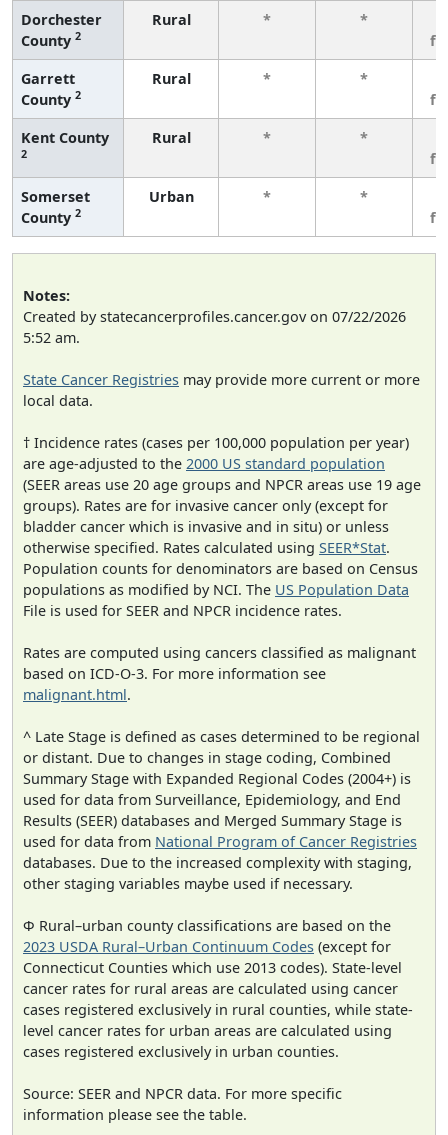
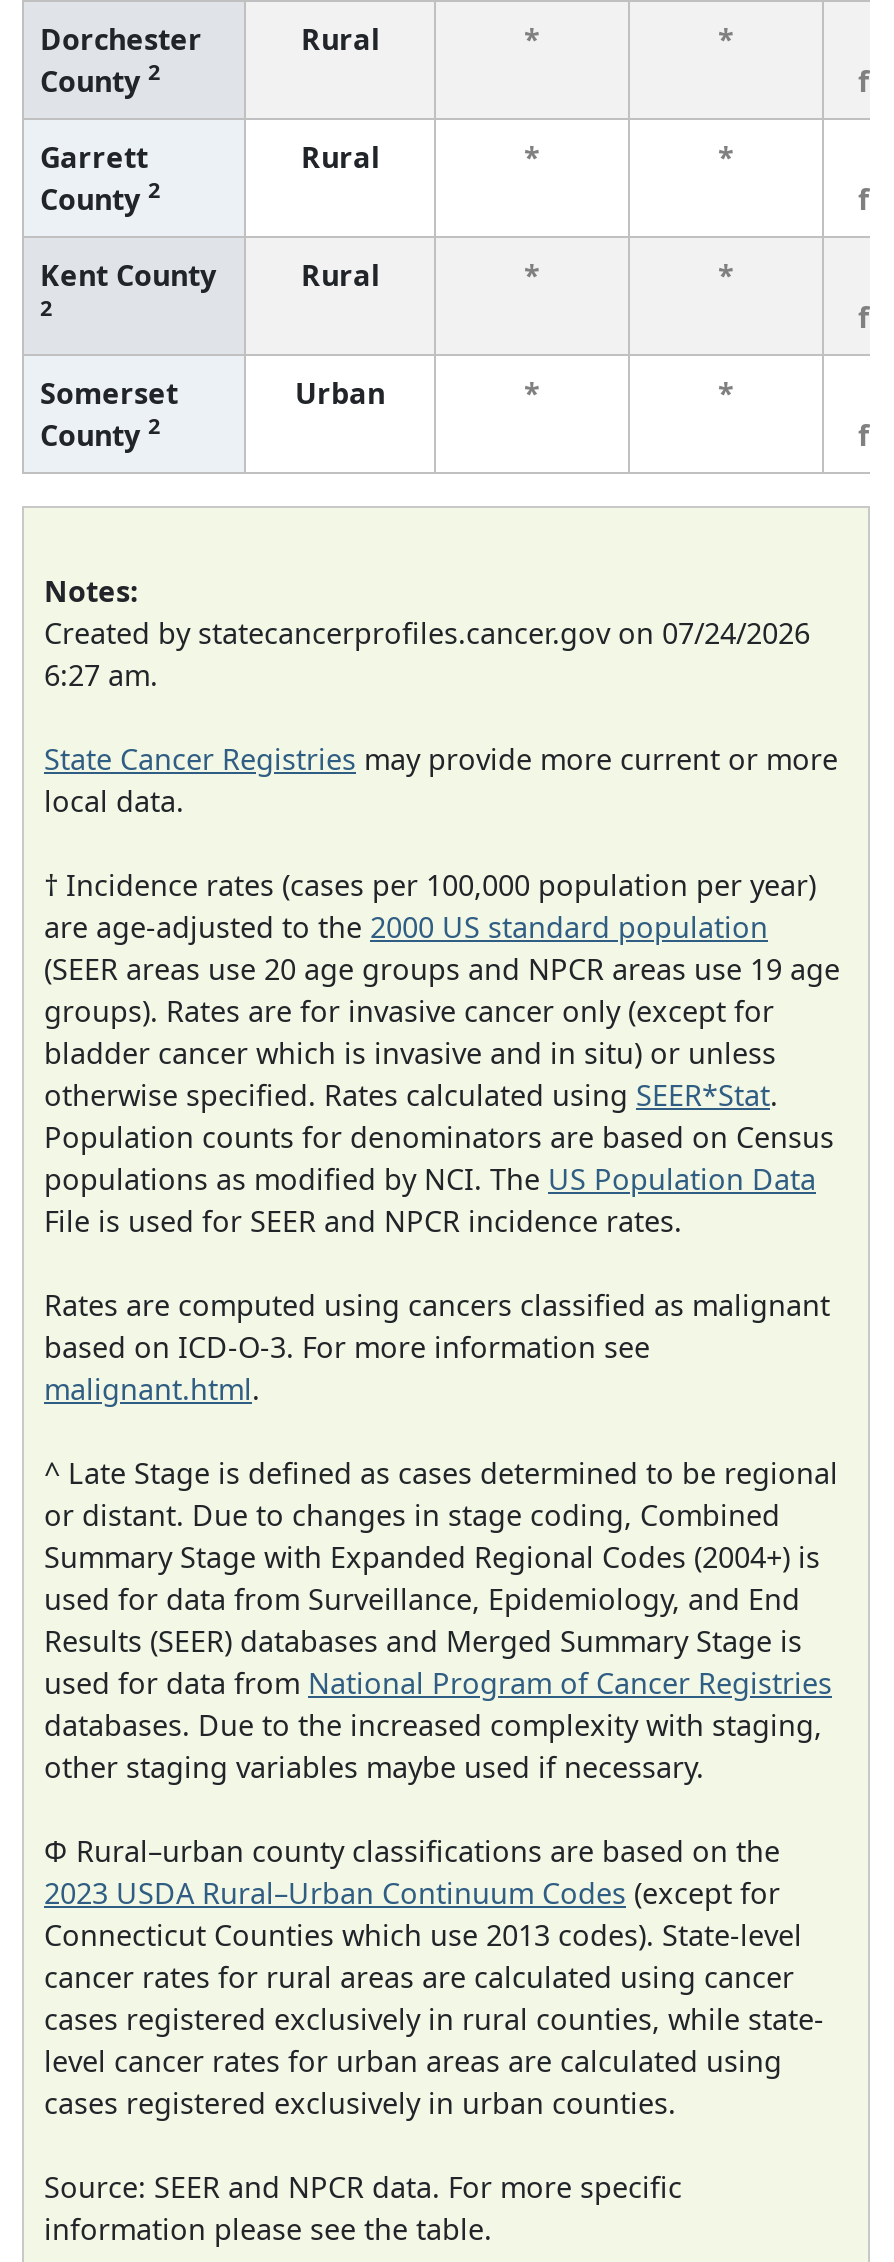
[23,307,406,326] Created by statecancerprofiles.cancer.gov on 07/22/2026 -> [44,613,810,651] Created by statecancerprofiles.cancer.gov on 07/24/2026
[23,328,80,347] 5:52 am. -> [44,655,158,693] 6:27 am.

